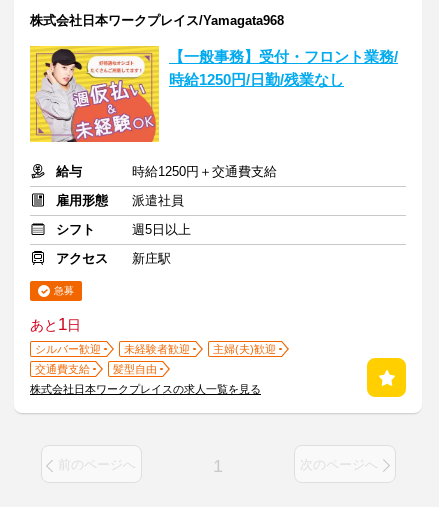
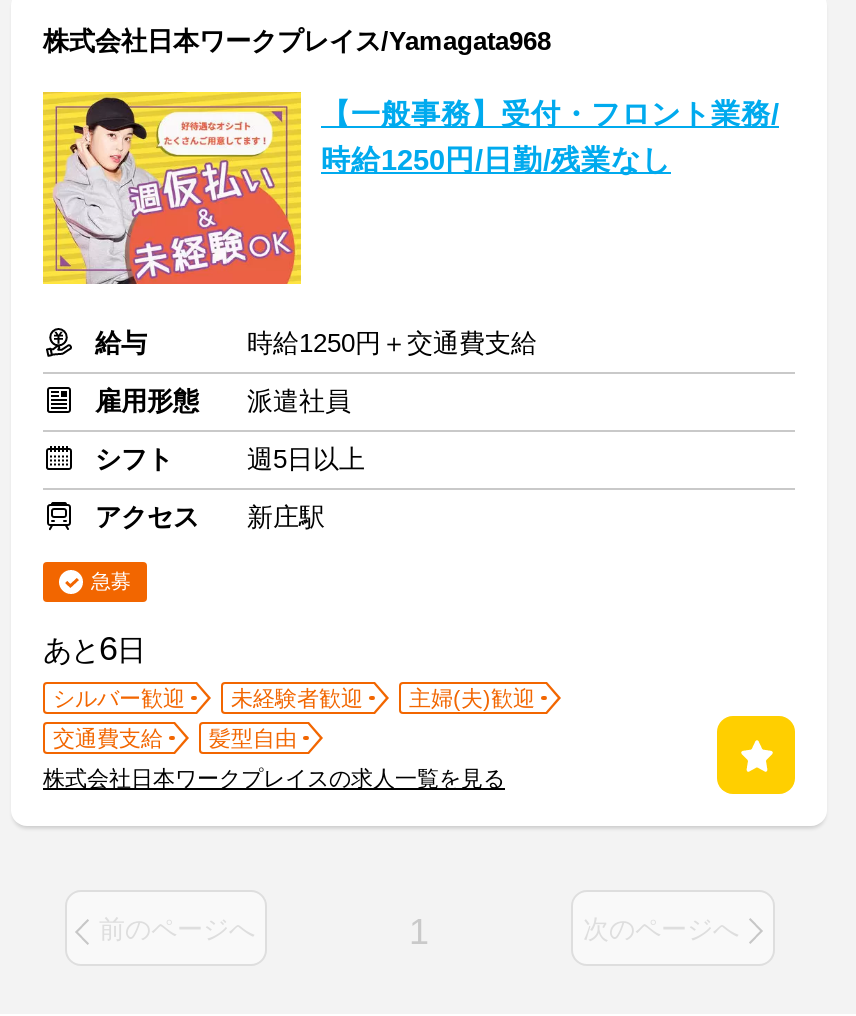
[30,315,81,334] あと1日 -> [43,630,145,668] あと6日

